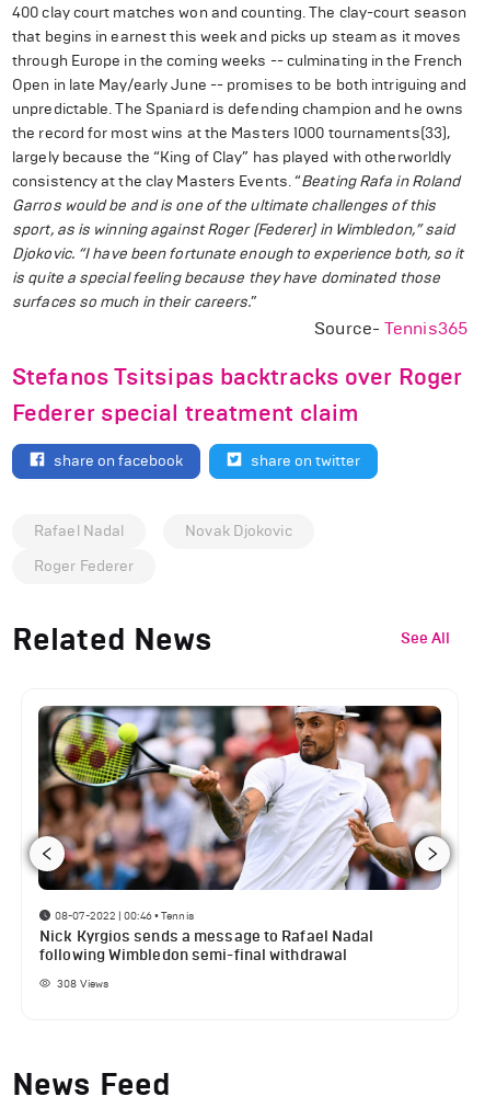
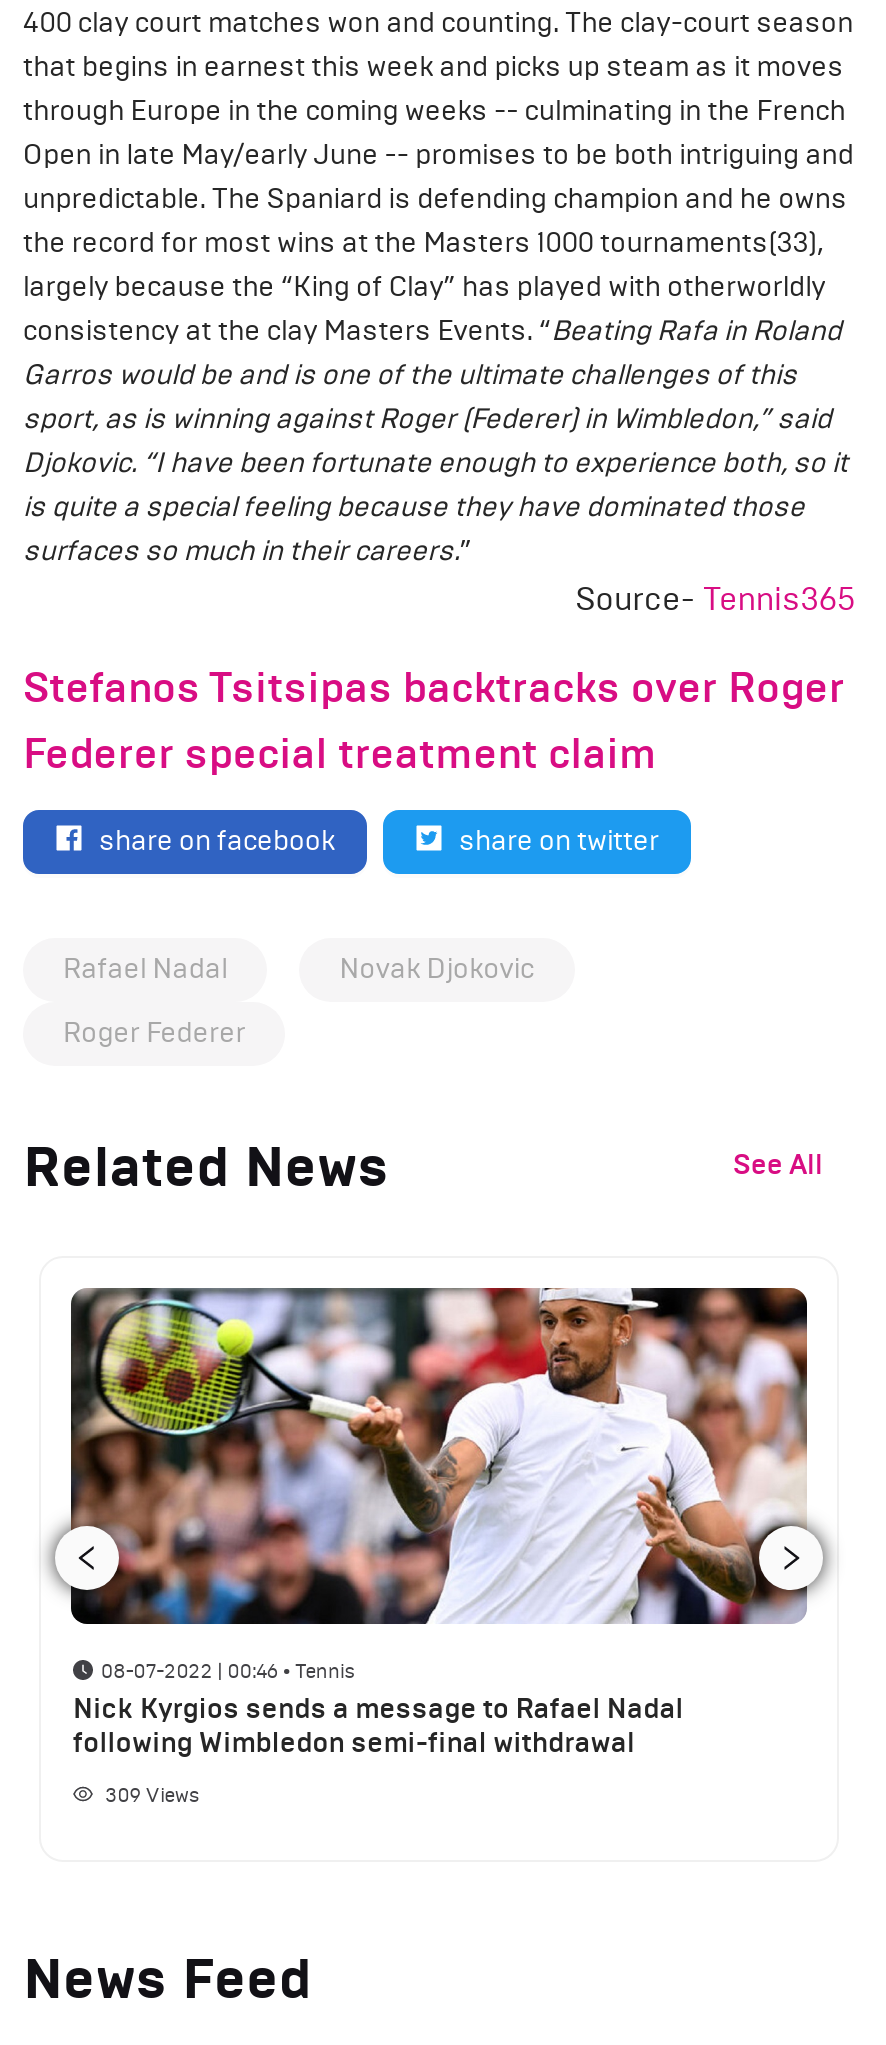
[57,977,108,991] 308 Views -> [105,1782,199,1808] 309 Views

